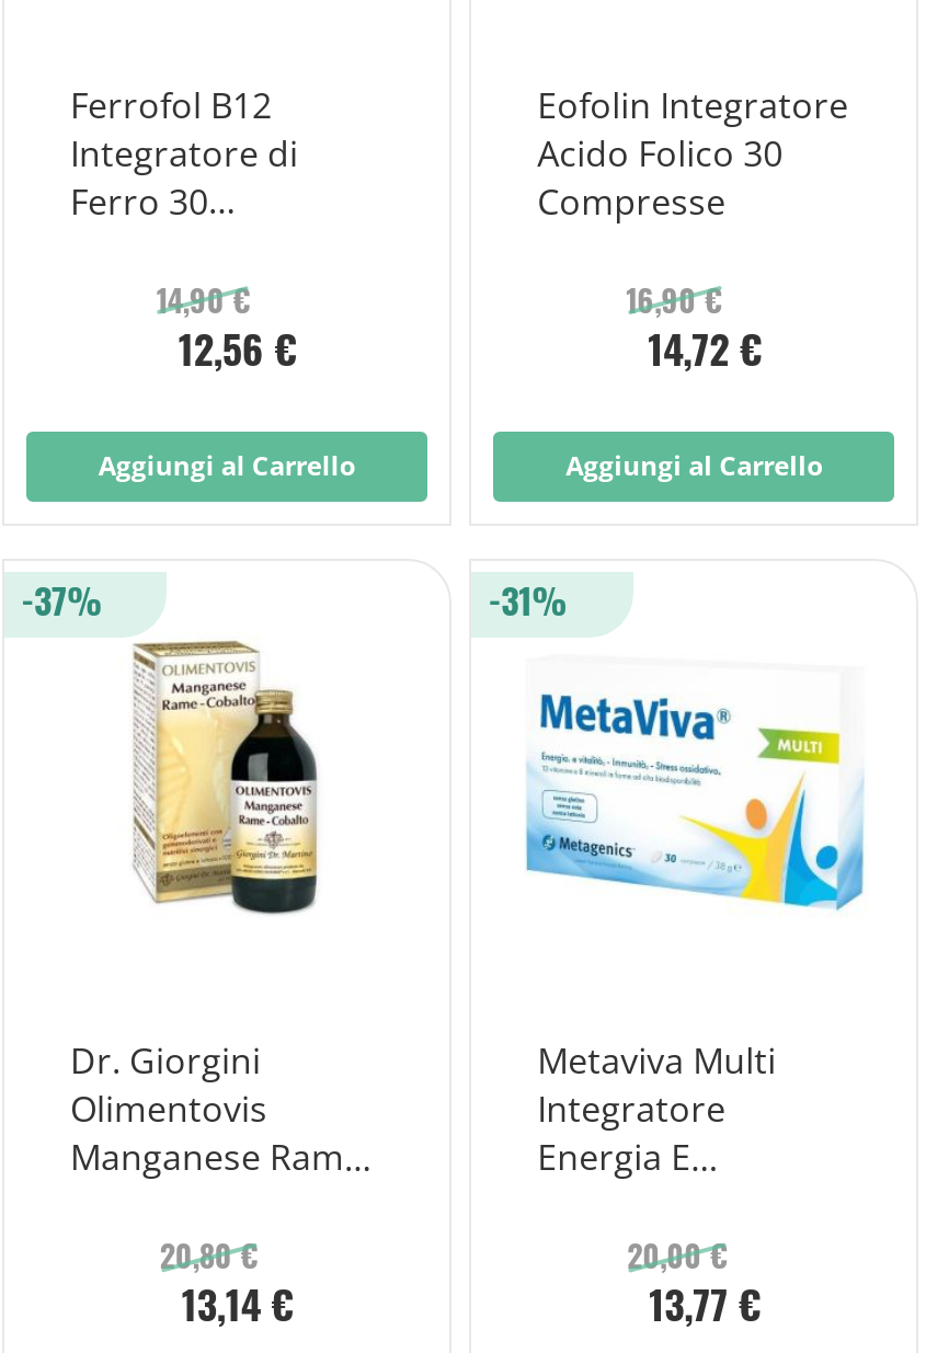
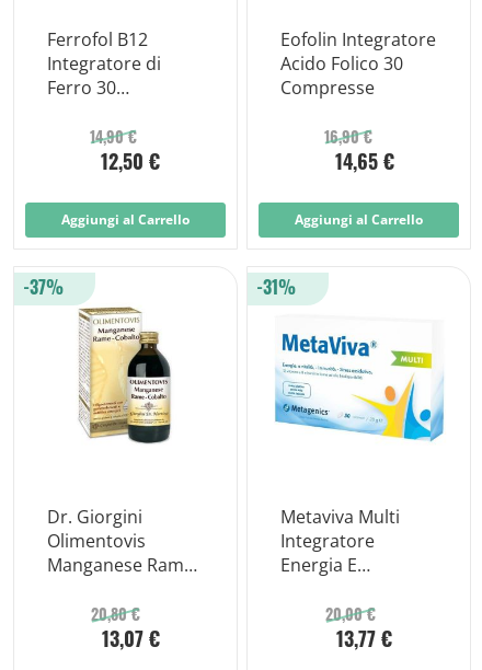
[178,319,297,376] 12,56 € -> [101,146,160,175] 12,50 €
[648,319,762,376] 14,72 € -> [335,146,394,175] 14,65 €
[182,1276,293,1333] 13,14 € -> [102,624,160,653] 13,07 €

